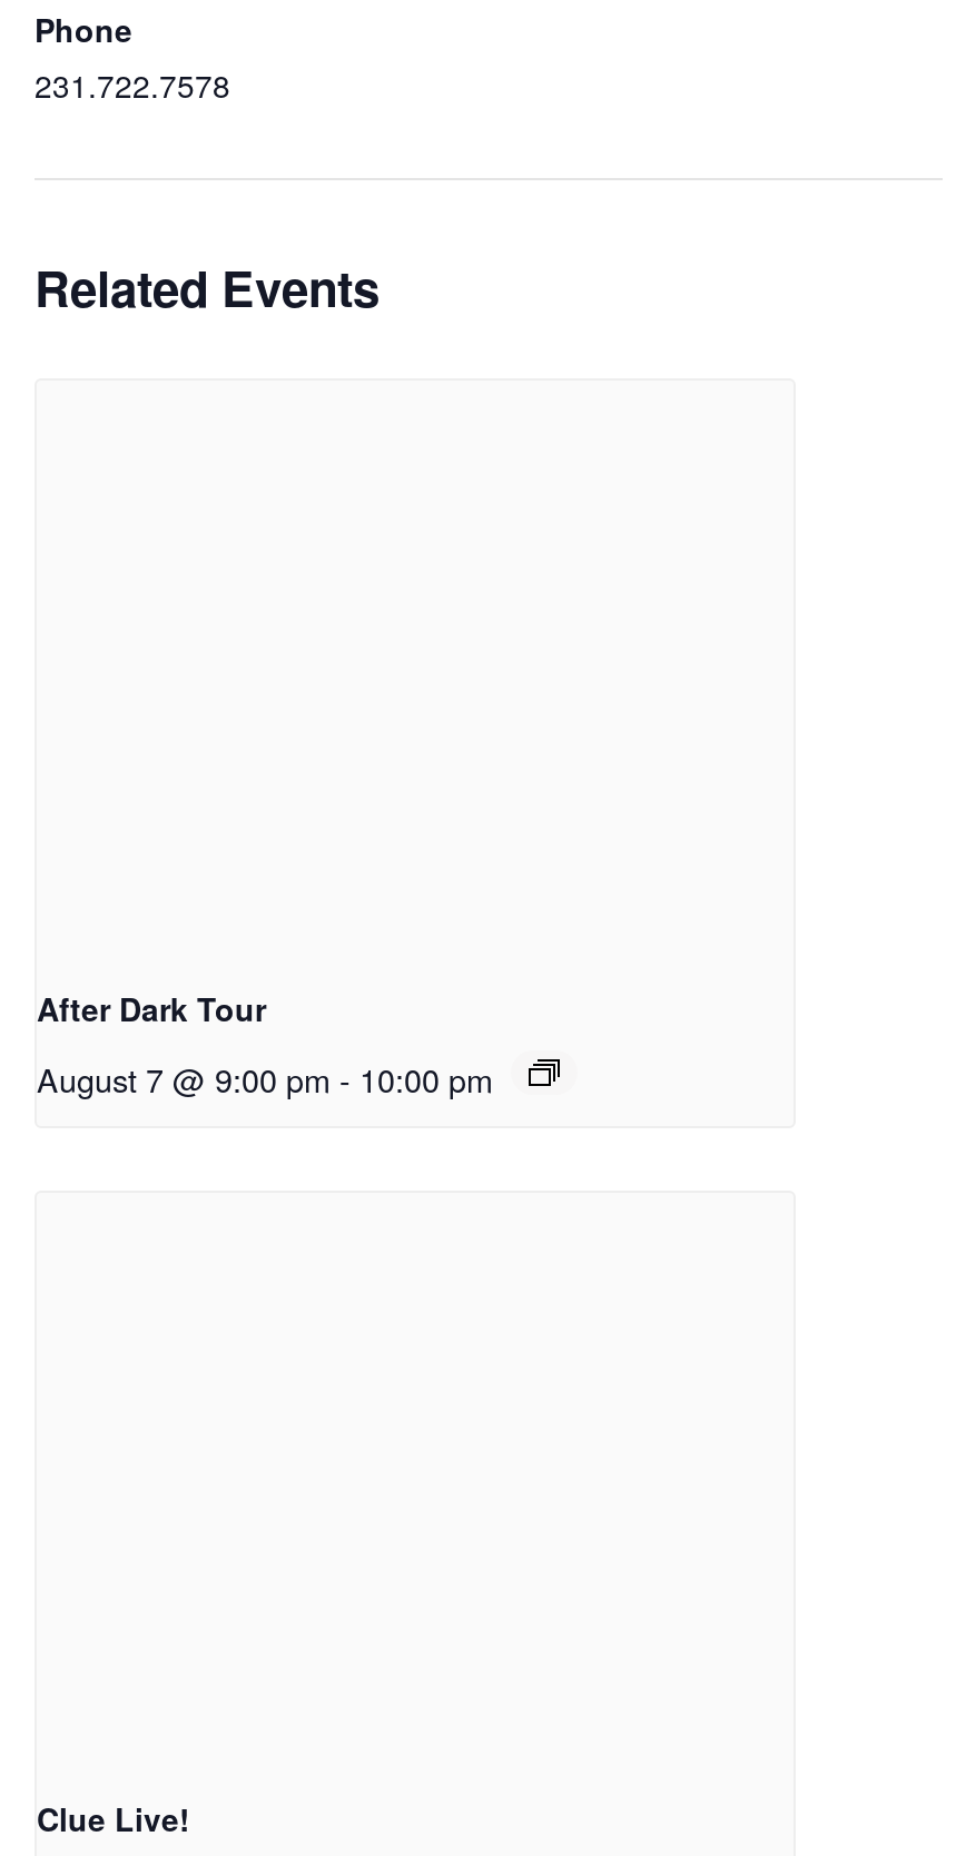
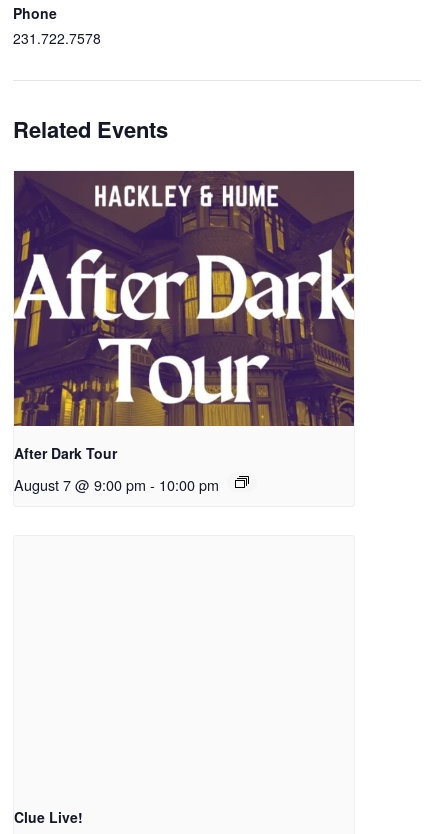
none -> [13,170,355,427] [image]

